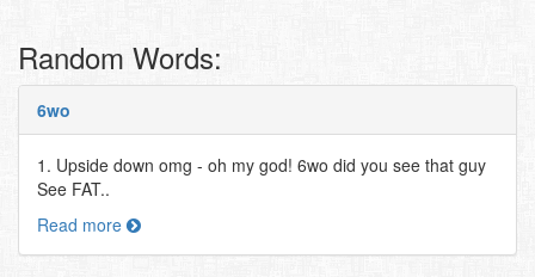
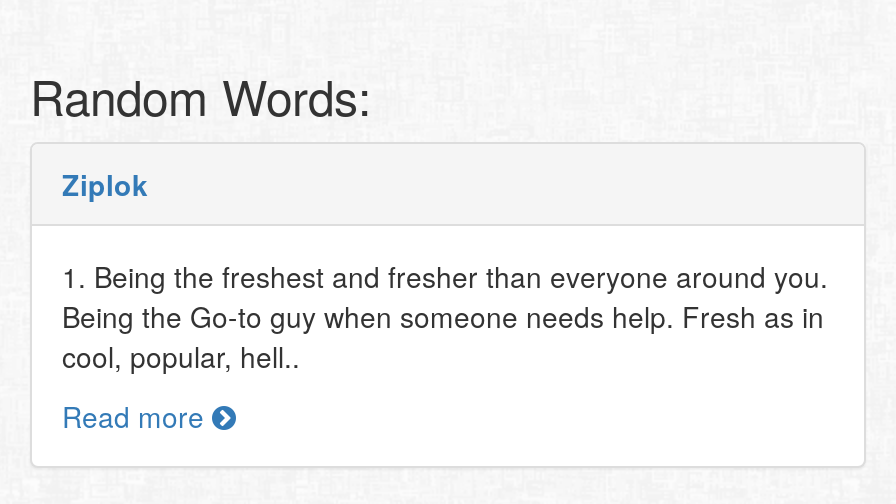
[37,98,70,122] 6wo -> [62,164,148,204] Ziplok
[37,153,486,201] 1. Upside down omg - oh my god! 6wo did you see that guy | See FAT.. -> [62,256,828,376] 1. Being the freshest and fresher than everyone around you. | Being the Go-to guy when someone needs help. Fresh as in | cool, popular, hell..

